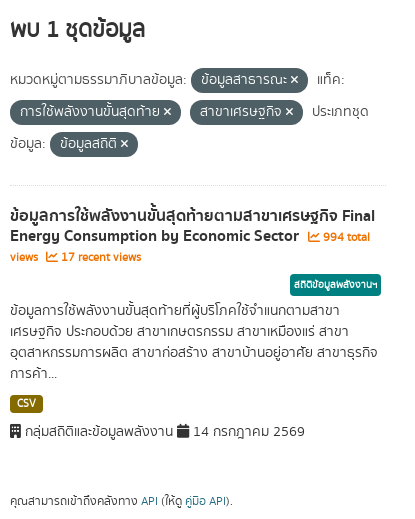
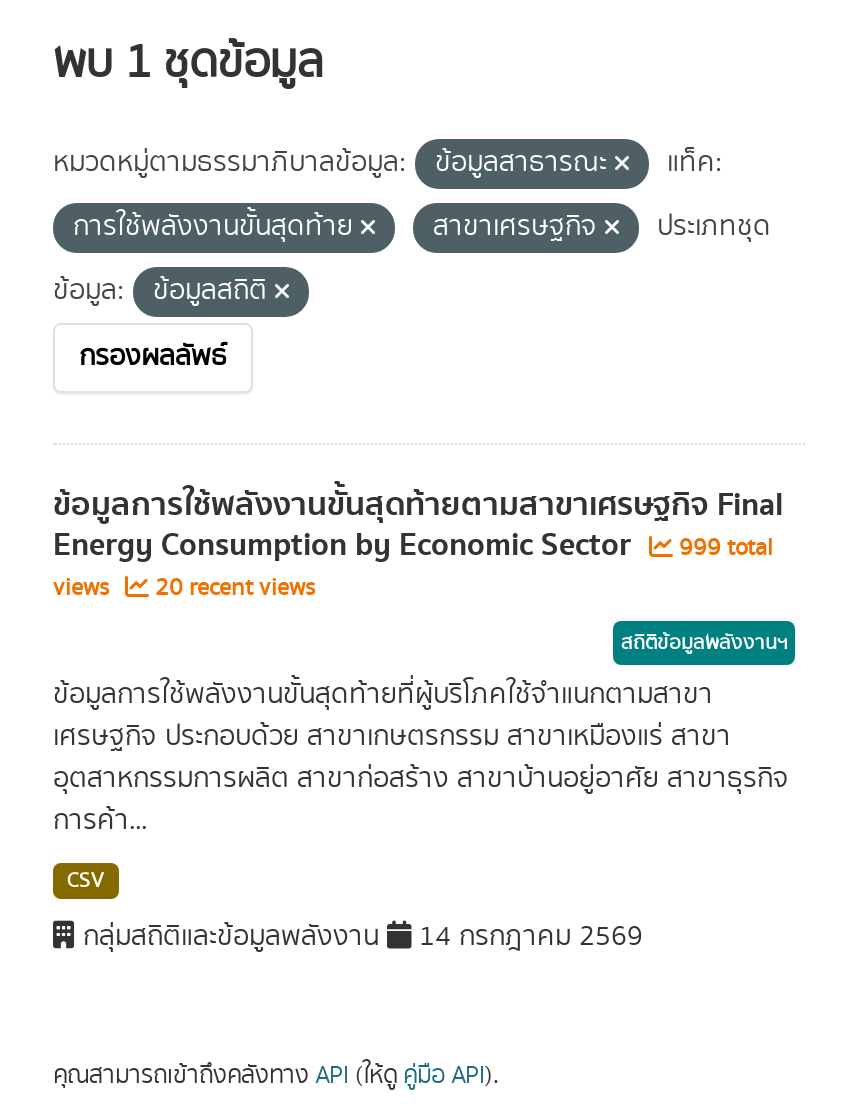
none -> [79,337,227,377] กรองผลลัพธ์
[10,223,370,249] Energy Consumption by Economic Sector 994 total -> [53,519,773,571] Energy Consumption by Economic Sector 999 total
[10,249,141,266] views 17 recent views -> [53,571,315,605] views 20 recent views

